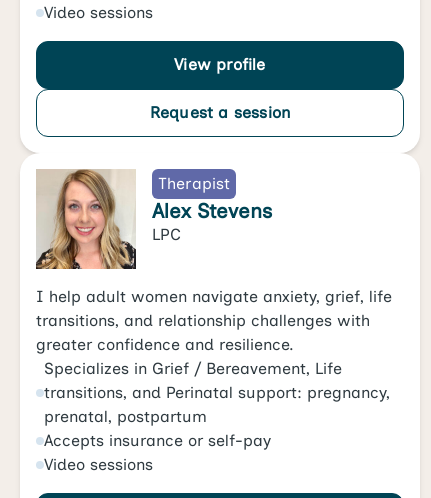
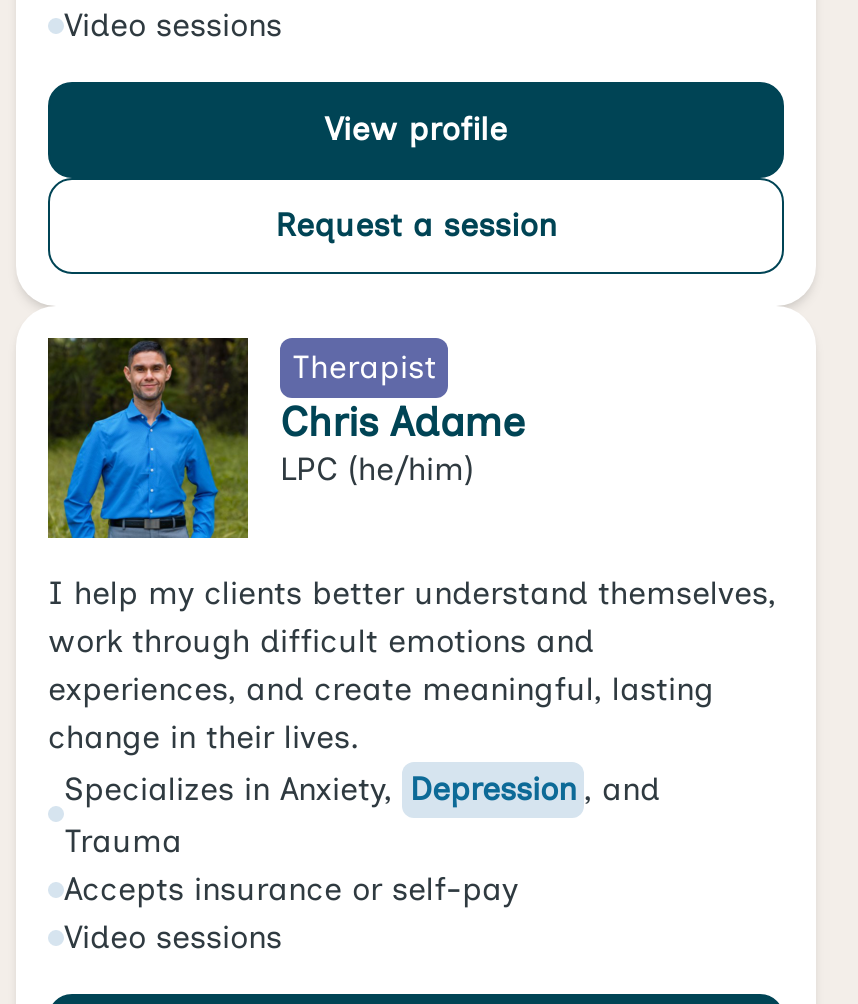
[36,169,272,270] [image] | Alex Stevens | LPC -> [46,336,526,540] [image] | Chris Adame | LPC (he/him)
[36,287,392,426] I help adult women navigate anxiety, grief, life | transitions, and relationship challenges with | greater confidence and resilience. | Specializes in Grief / Bereavement, Life | transitions, and Perinatal support: pregnancy, | prenatal, postpartum -> [48,574,776,860] I help my clients better understand themselves, | work through difficult emotions and | experiences, and create meaningful, lasting | change in their lives. | Specializes in Anxiety, Depression , and | Trauma

